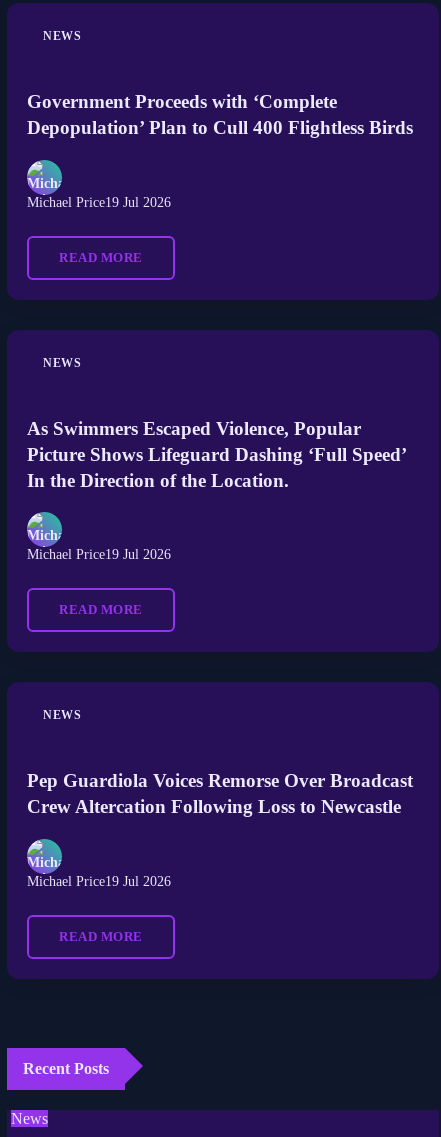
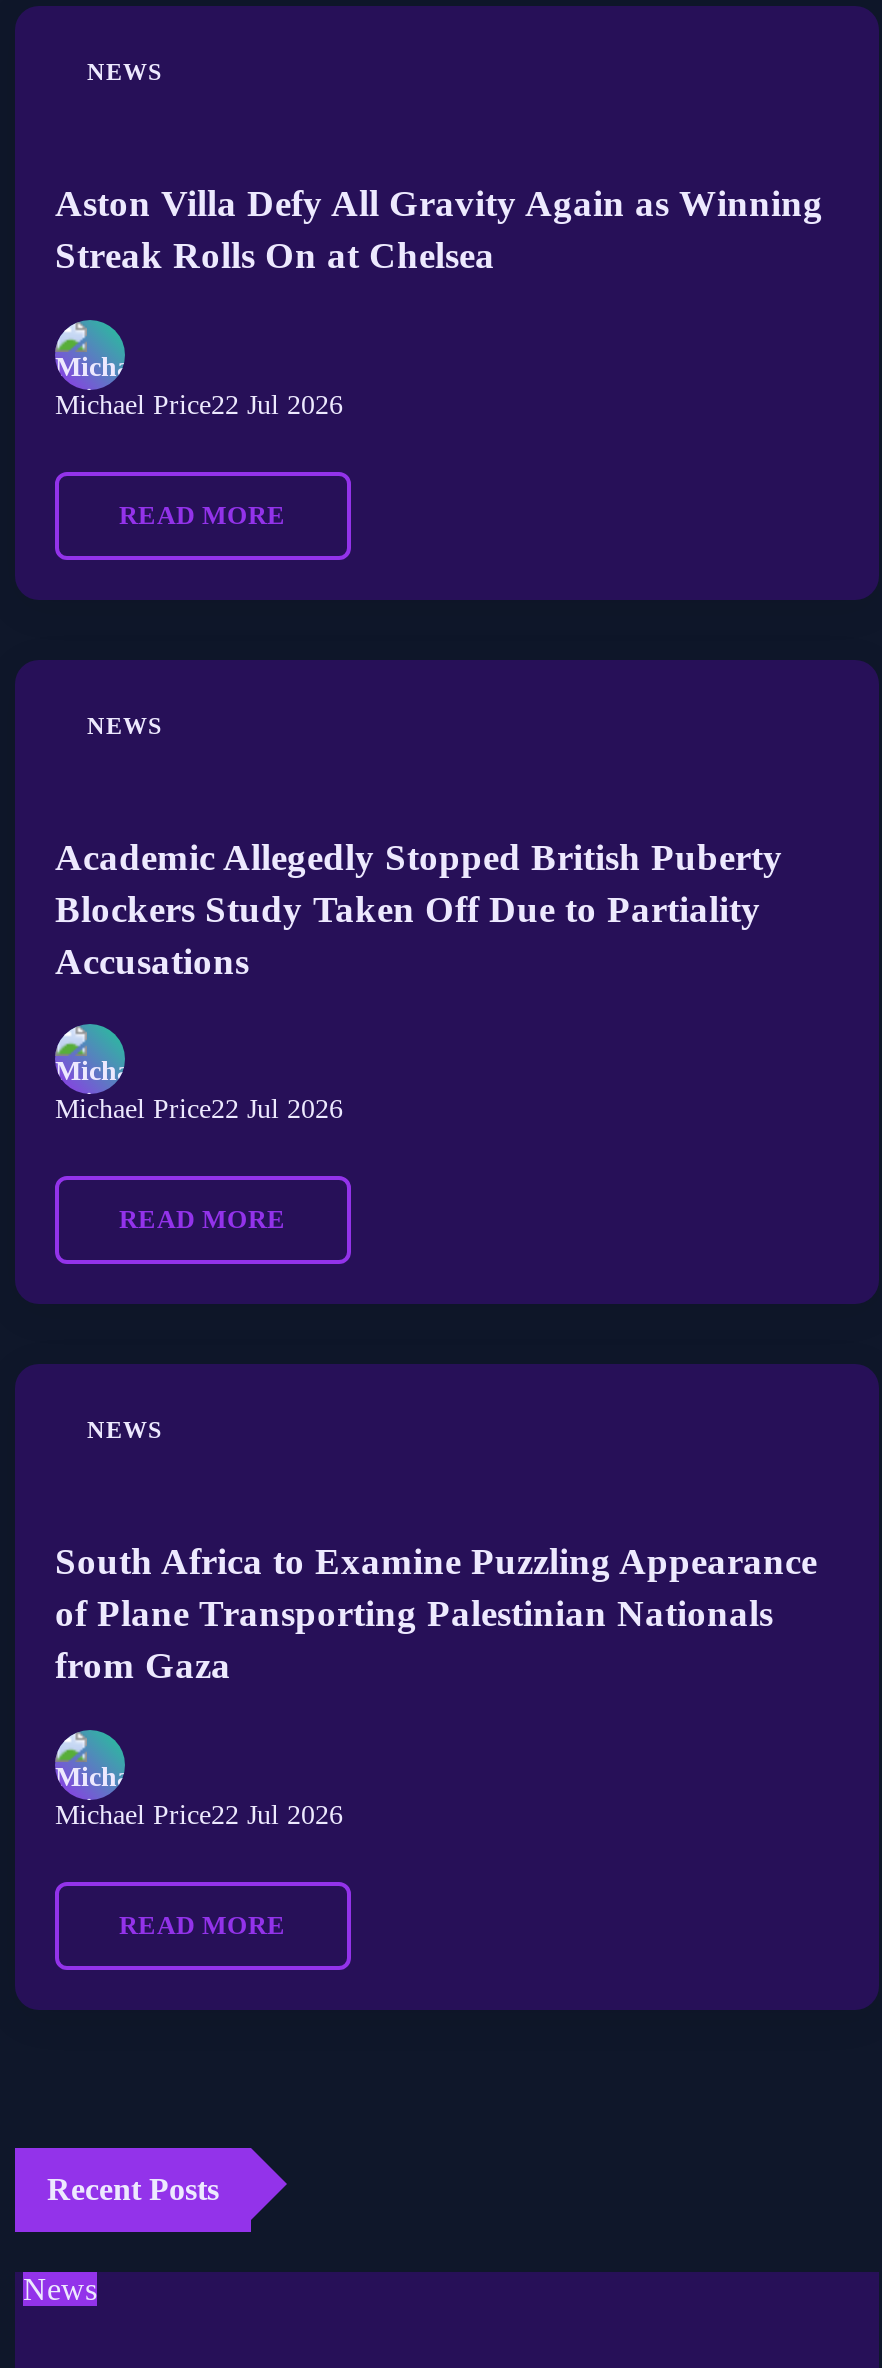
[27,91,413,138] Government Proceeds with ‘Complete | Depopulation’ Plan to Cull 400 Flightless Birds -> [55,182,823,276] Aston Villa Defy All Gravity Again as Winning | Streak Rolls On at Chelsea
[27,195,171,210] Michael Price19 Jul 2026 -> [55,390,343,420] Michael Price22 Jul 2026
[27,418,406,491] As Swimmers Escaped Violence, Popular | Picture Shows Lifeguard Dashing ‘Full Speed’ | In the Direction of the Location. -> [55,835,783,981] Academic Allegedly Stopped British Puberty | Blockers Study Taken Off Due to Partiality | Accusations
[27,547,171,562] Michael Price19 Jul 2026 -> [55,1095,343,1125] Michael Price22 Jul 2026
[27,770,413,817] Pep Guardiola Voices Remorse Over Broadcast | Crew Altercation Following Loss to Newcastle -> [55,1540,817,1686] South Africa to Examine Puzzling Appearance | of Plane Transporting Palestinian Nationals | from Gaza
[27,874,171,889] Michael Price19 Jul 2026 -> [55,1800,343,1830] Michael Price22 Jul 2026

